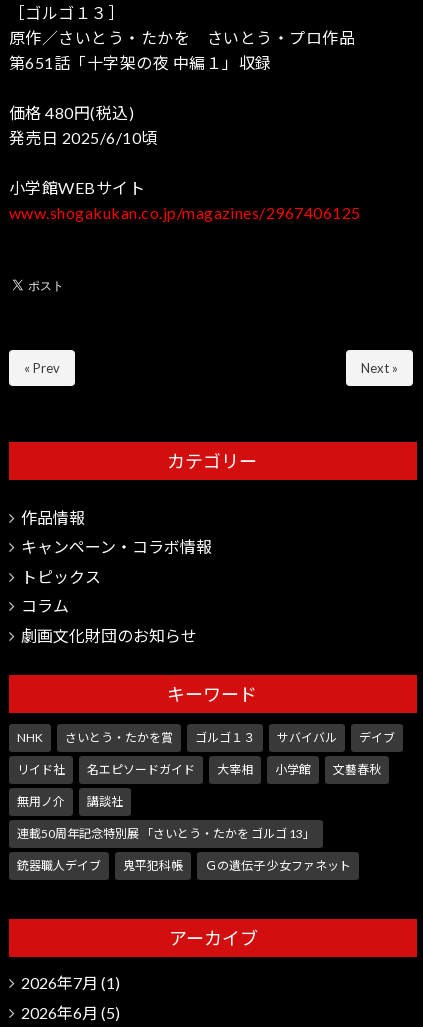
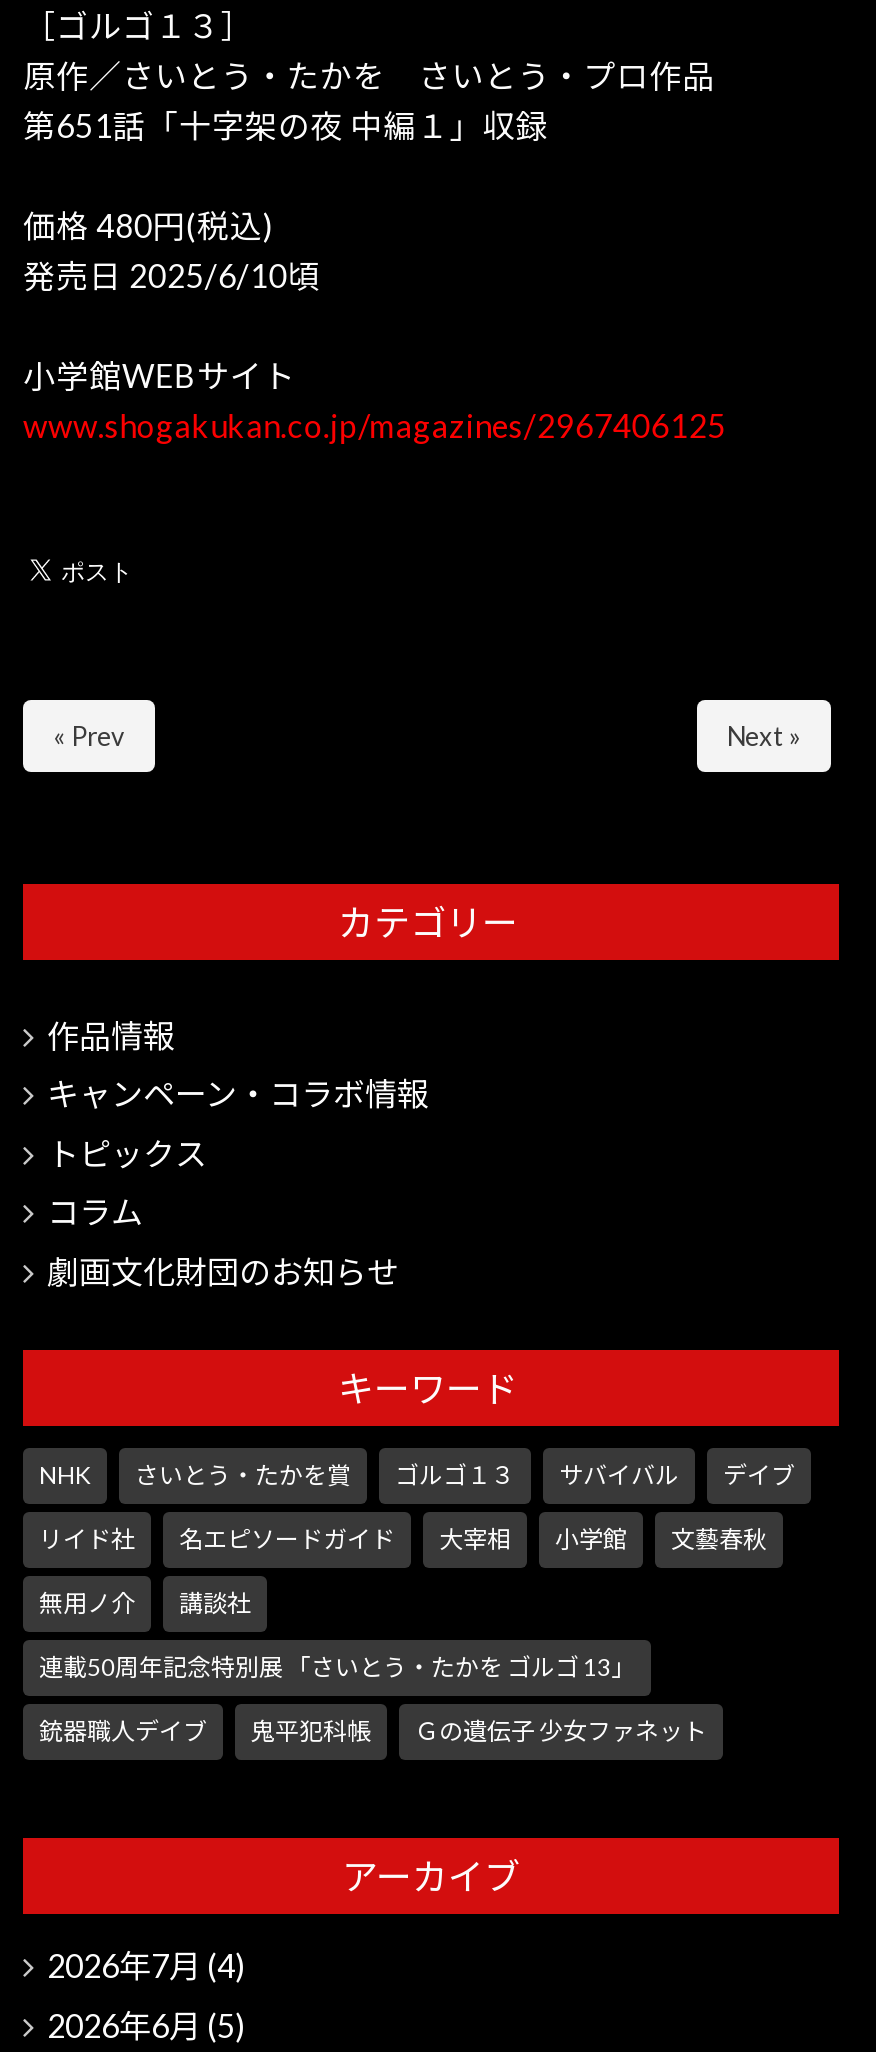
[21,973,120,992] 2026年7月(1) -> [47,1946,245,1984] 2026年7月(4)

